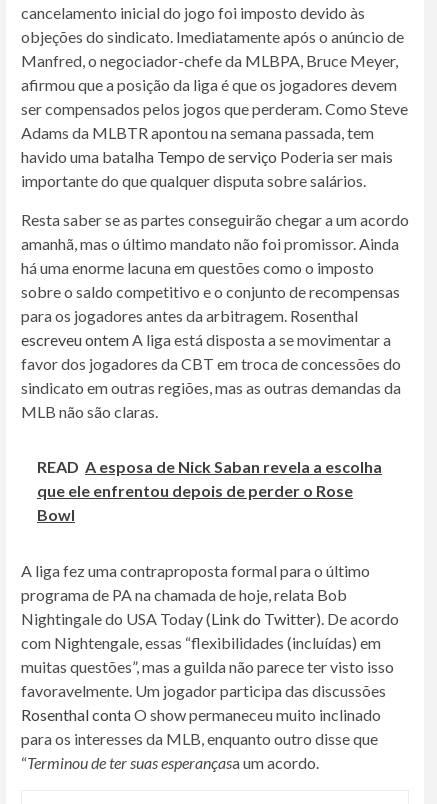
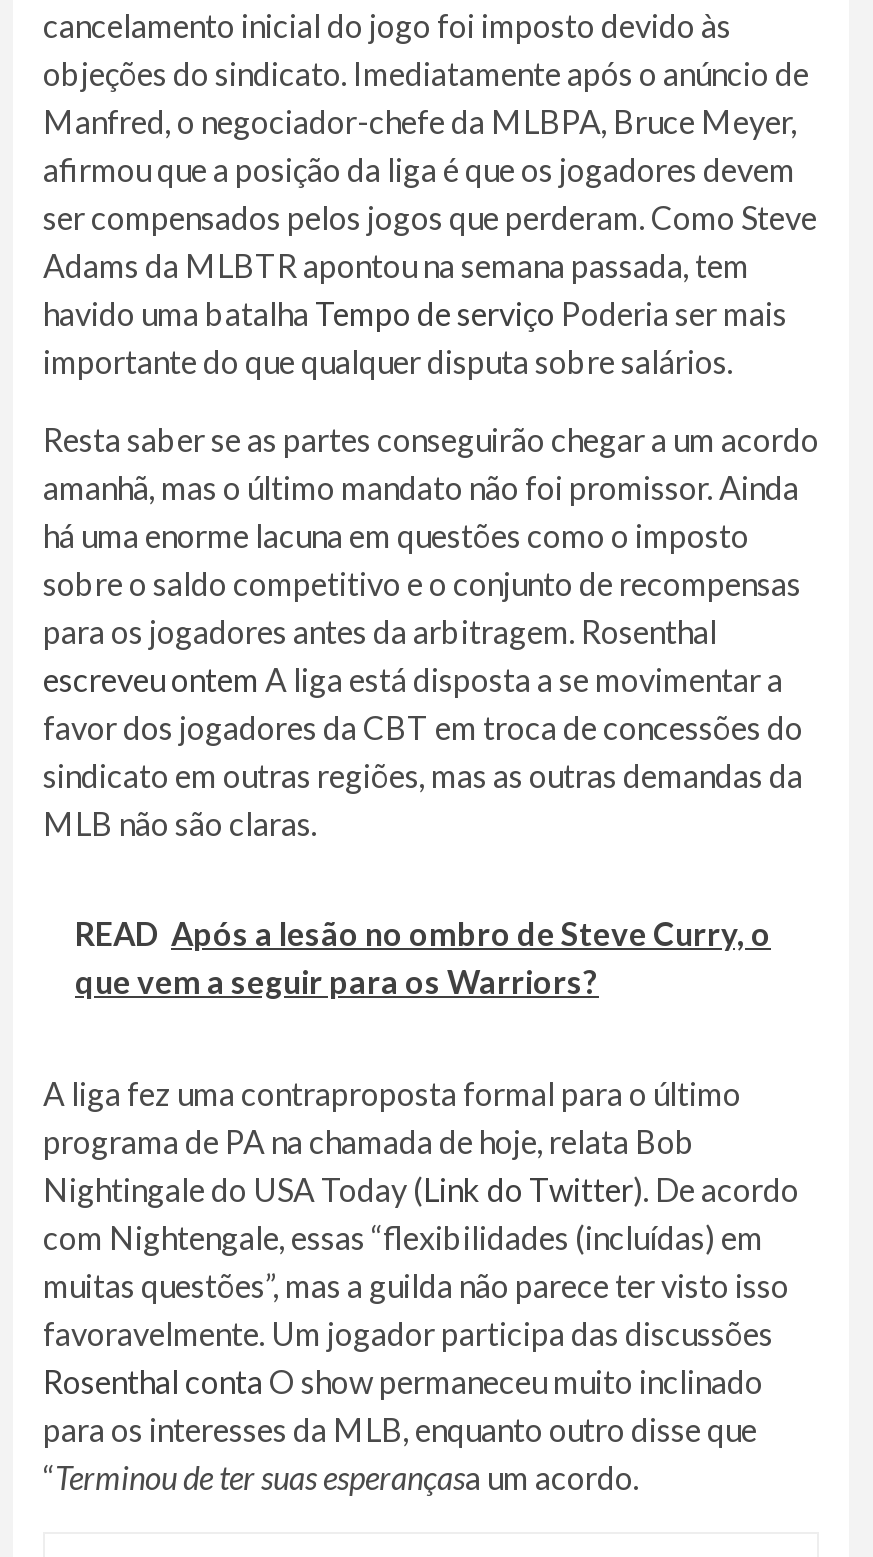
[37,457,382,524] READ A esposa de Nick Saban revela a escolha | que ele enfrentou depois de perder o Rose | Bowl -> [75,914,771,1000] READ Após a lesão no ombro de Steve Curry, o | que vem a seguir para os Warriors?

